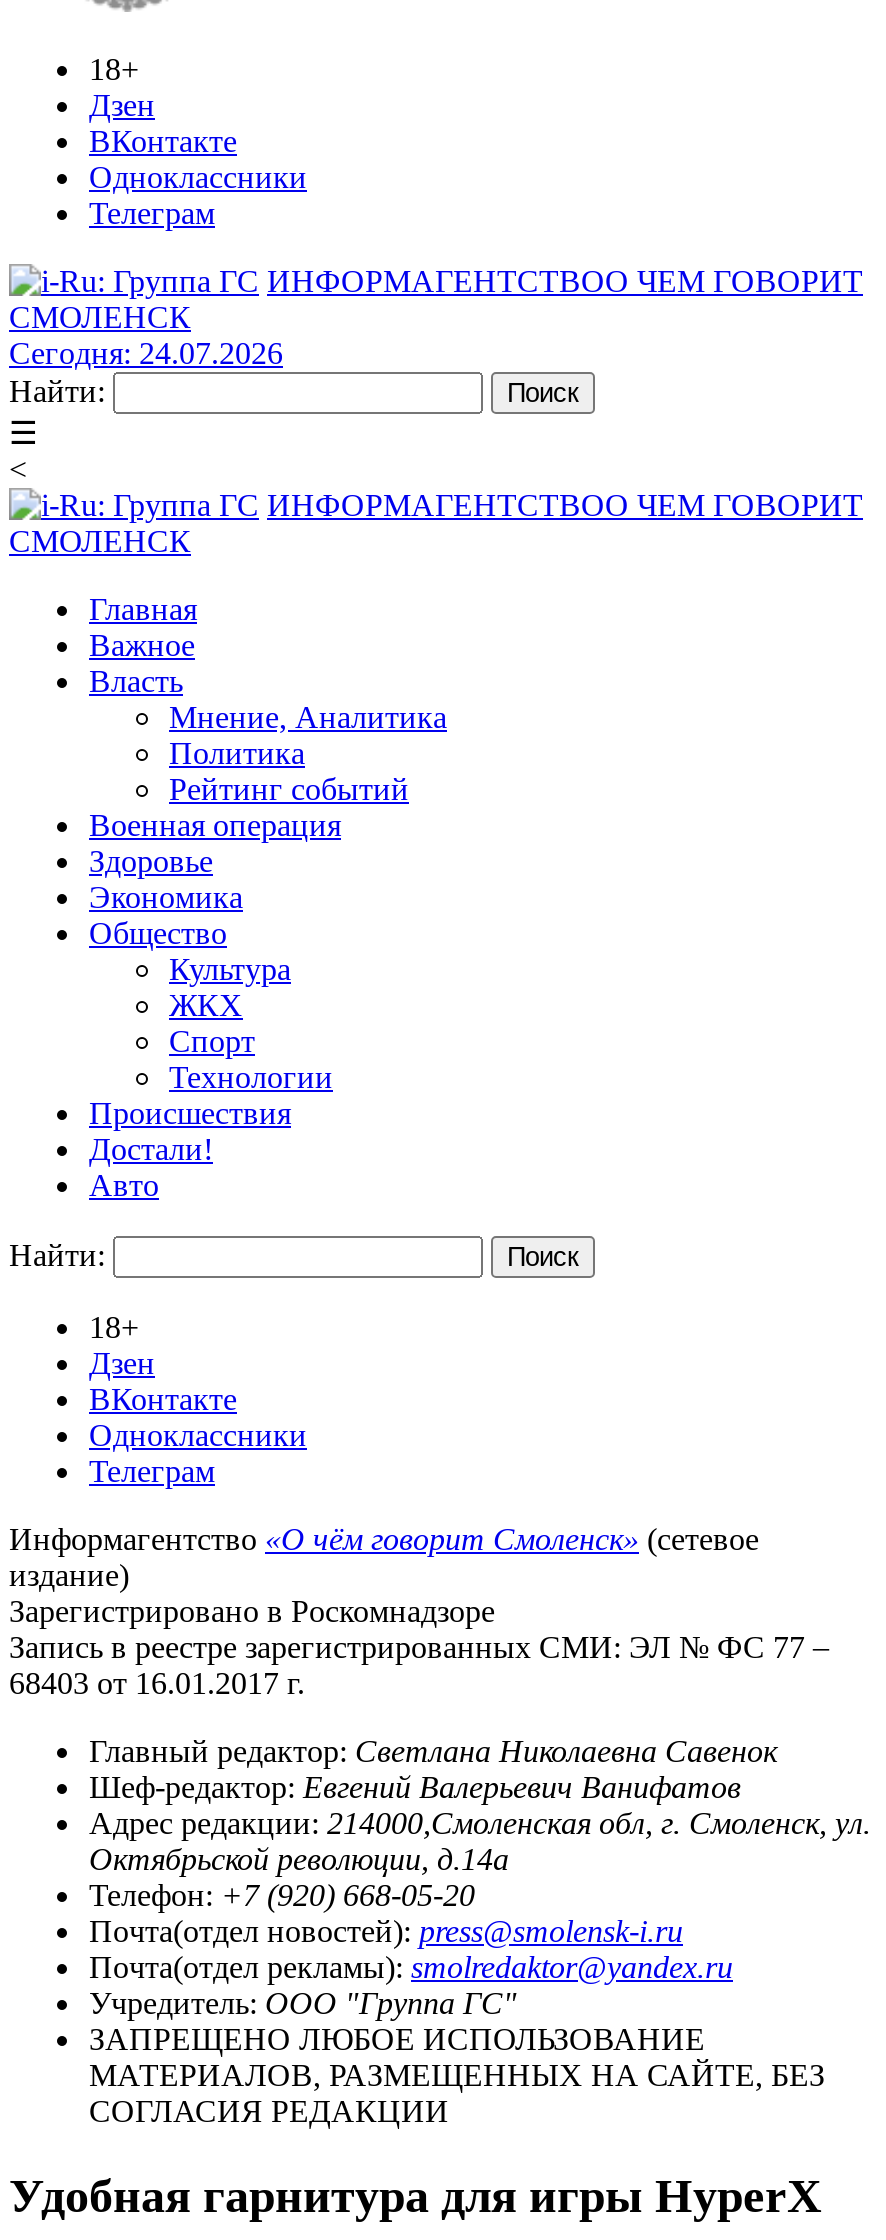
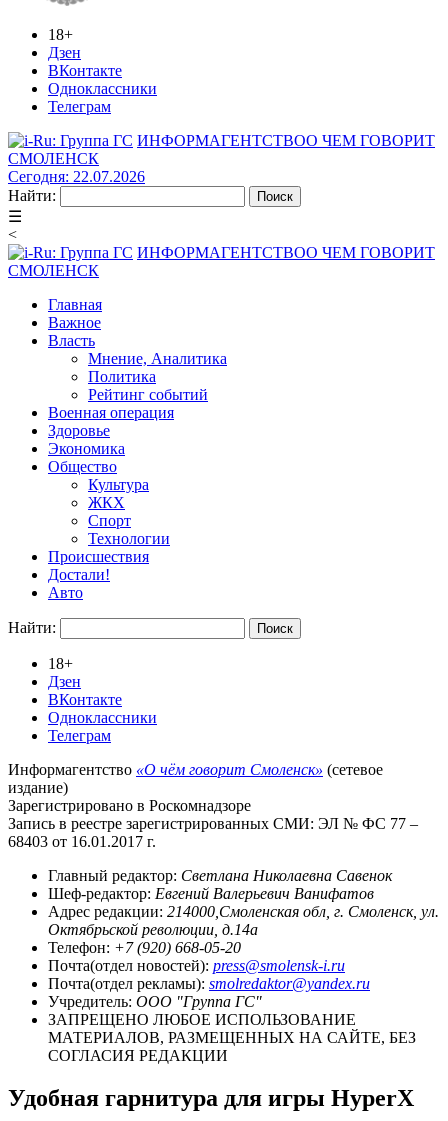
[9,336,283,370] Сегодня: 24.07.2026 -> [8,168,145,185] Сегодня: 22.07.2026

